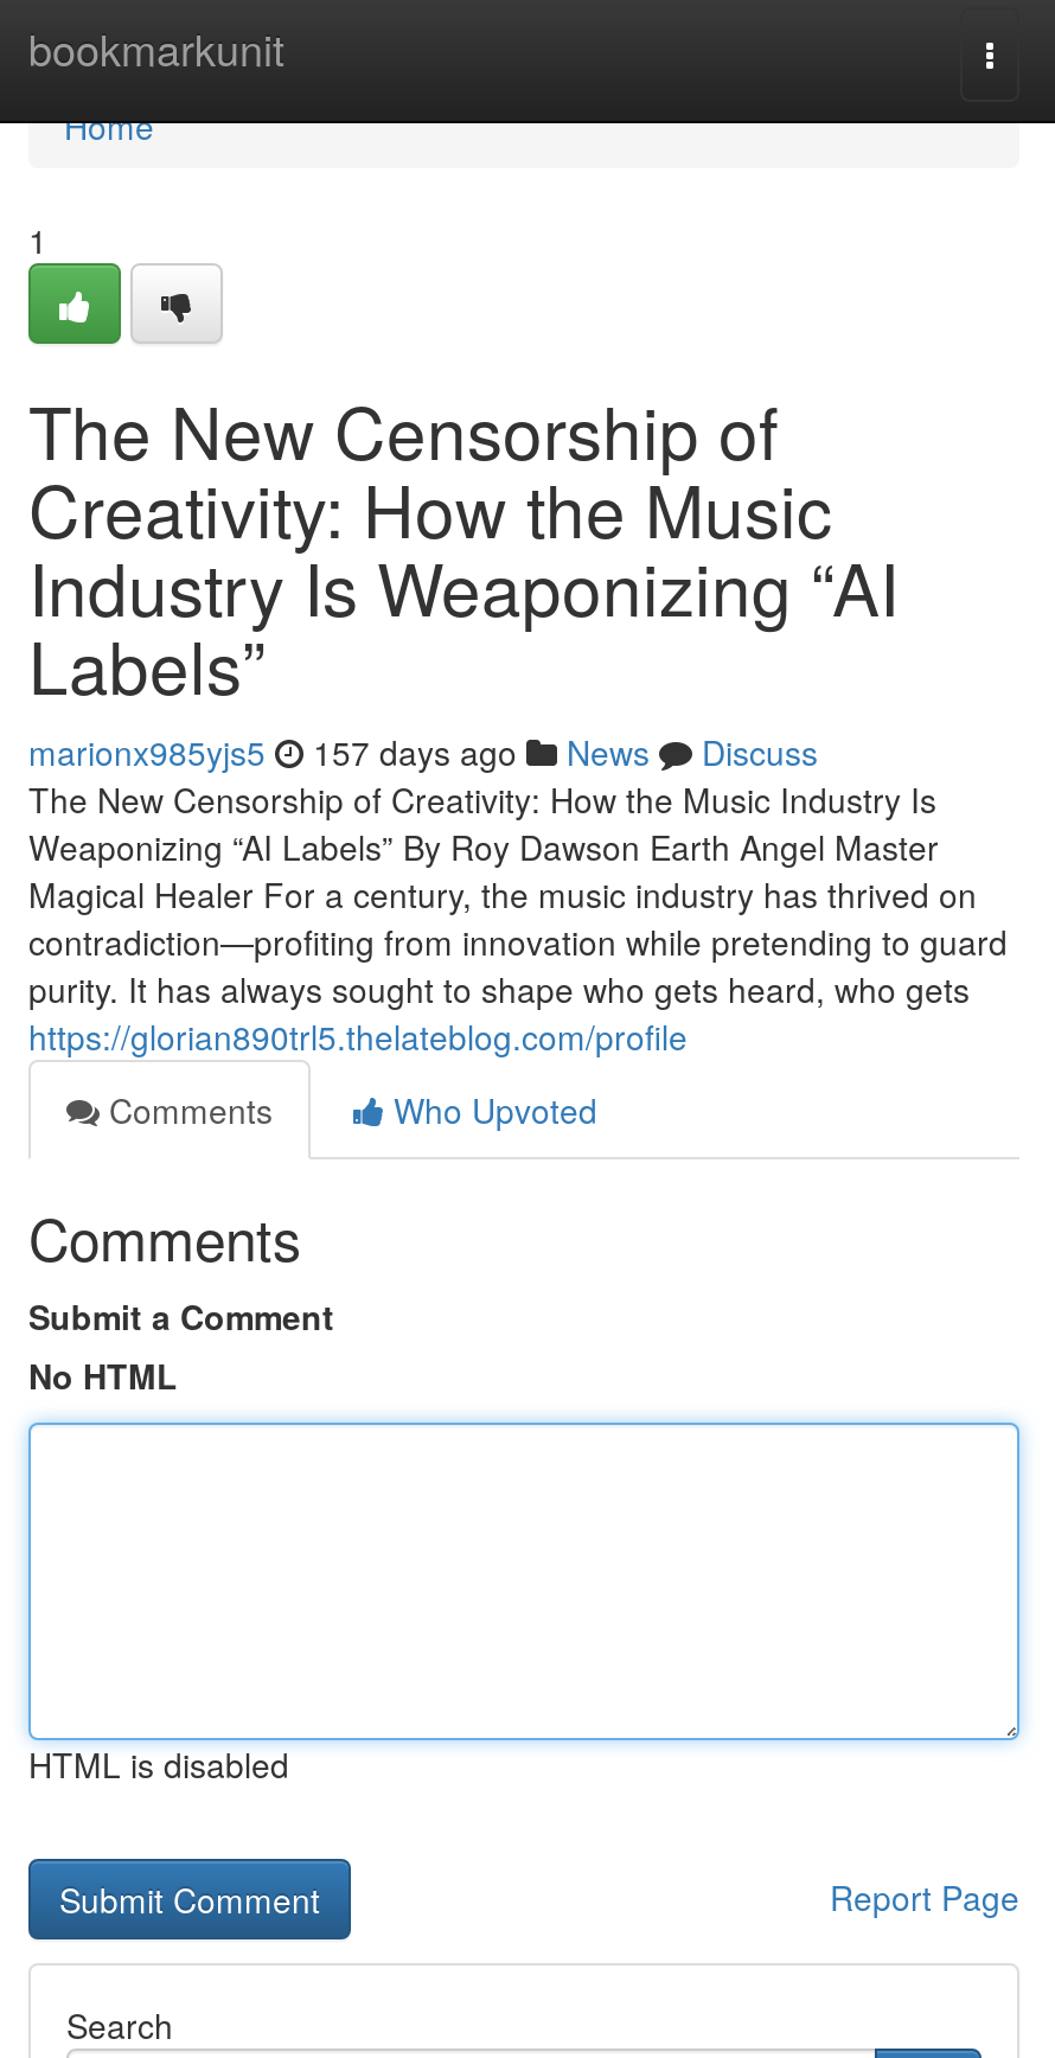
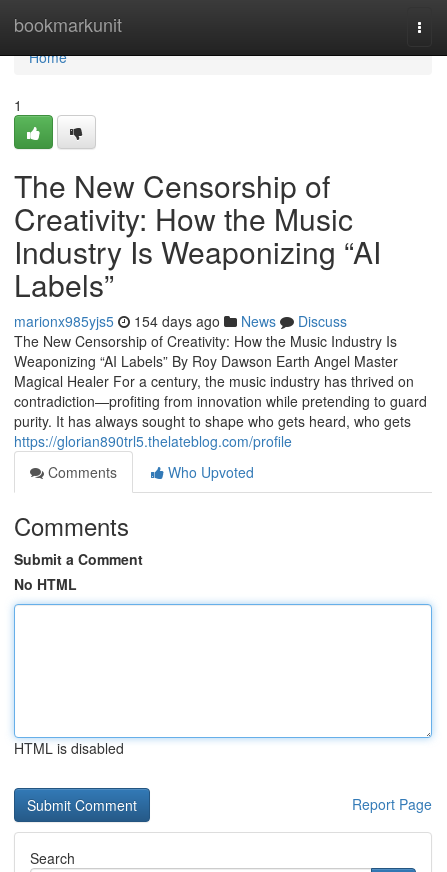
[28,728,818,775] marionx985yjs5 157 days ago News Discuss -> [14,311,347,331] marionx985yjs5 154 days ago News Discuss

